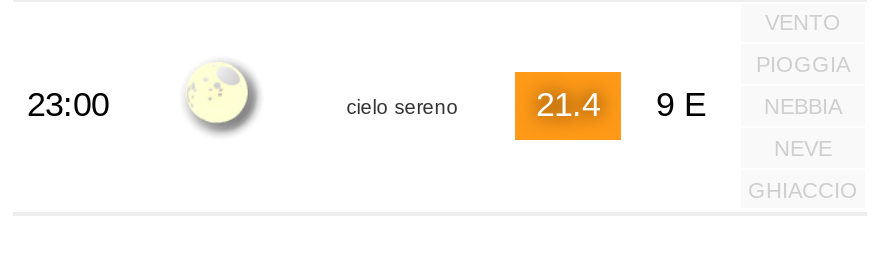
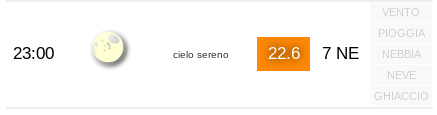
[536,85,706,123] 21.4 | 9 E -> [267,43,358,62] 22.6 | 7 NE

